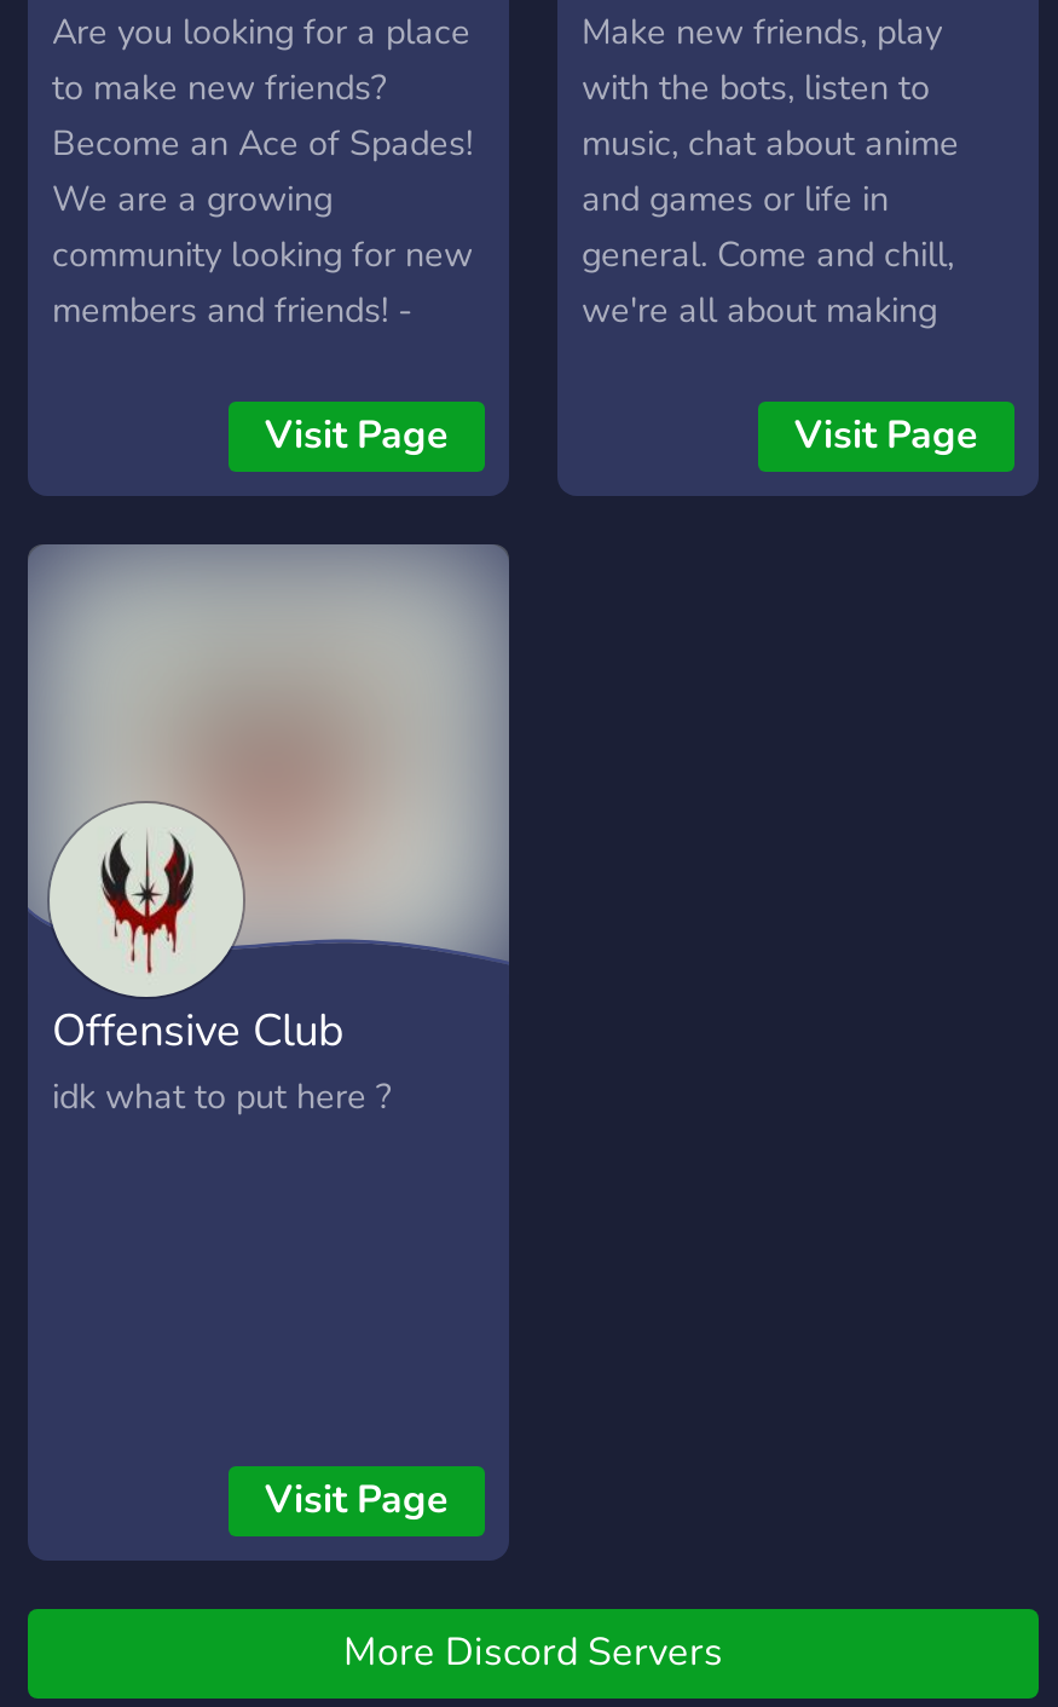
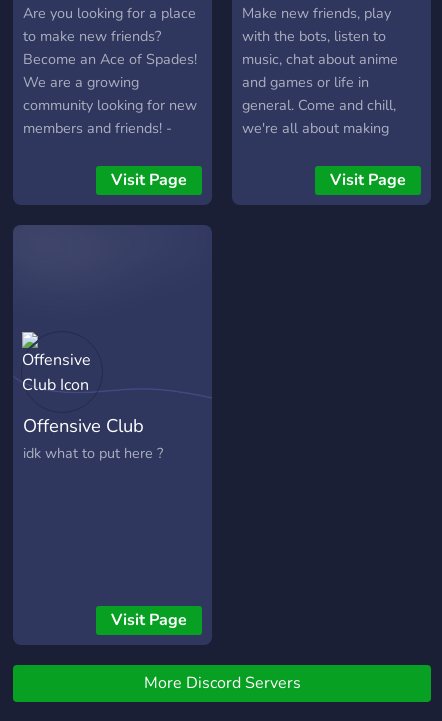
[28,544,509,994] [image] -> none

